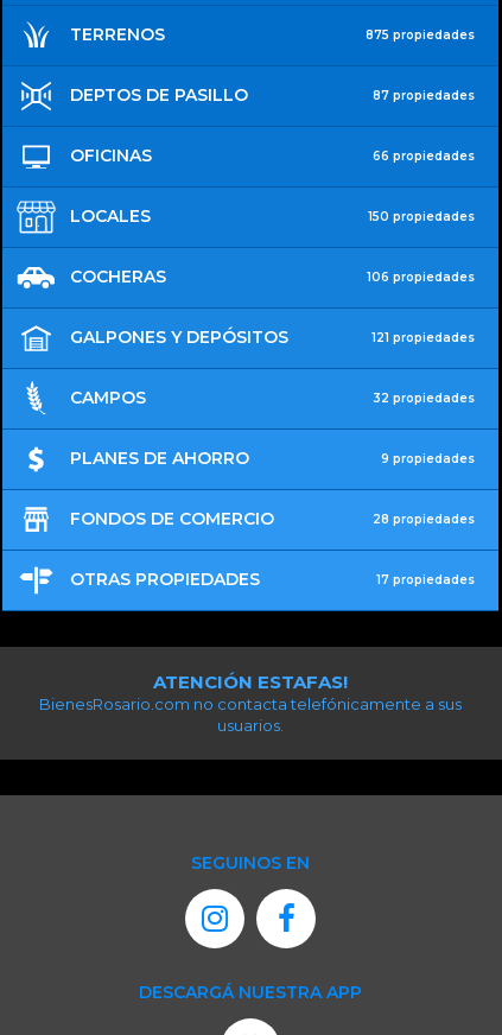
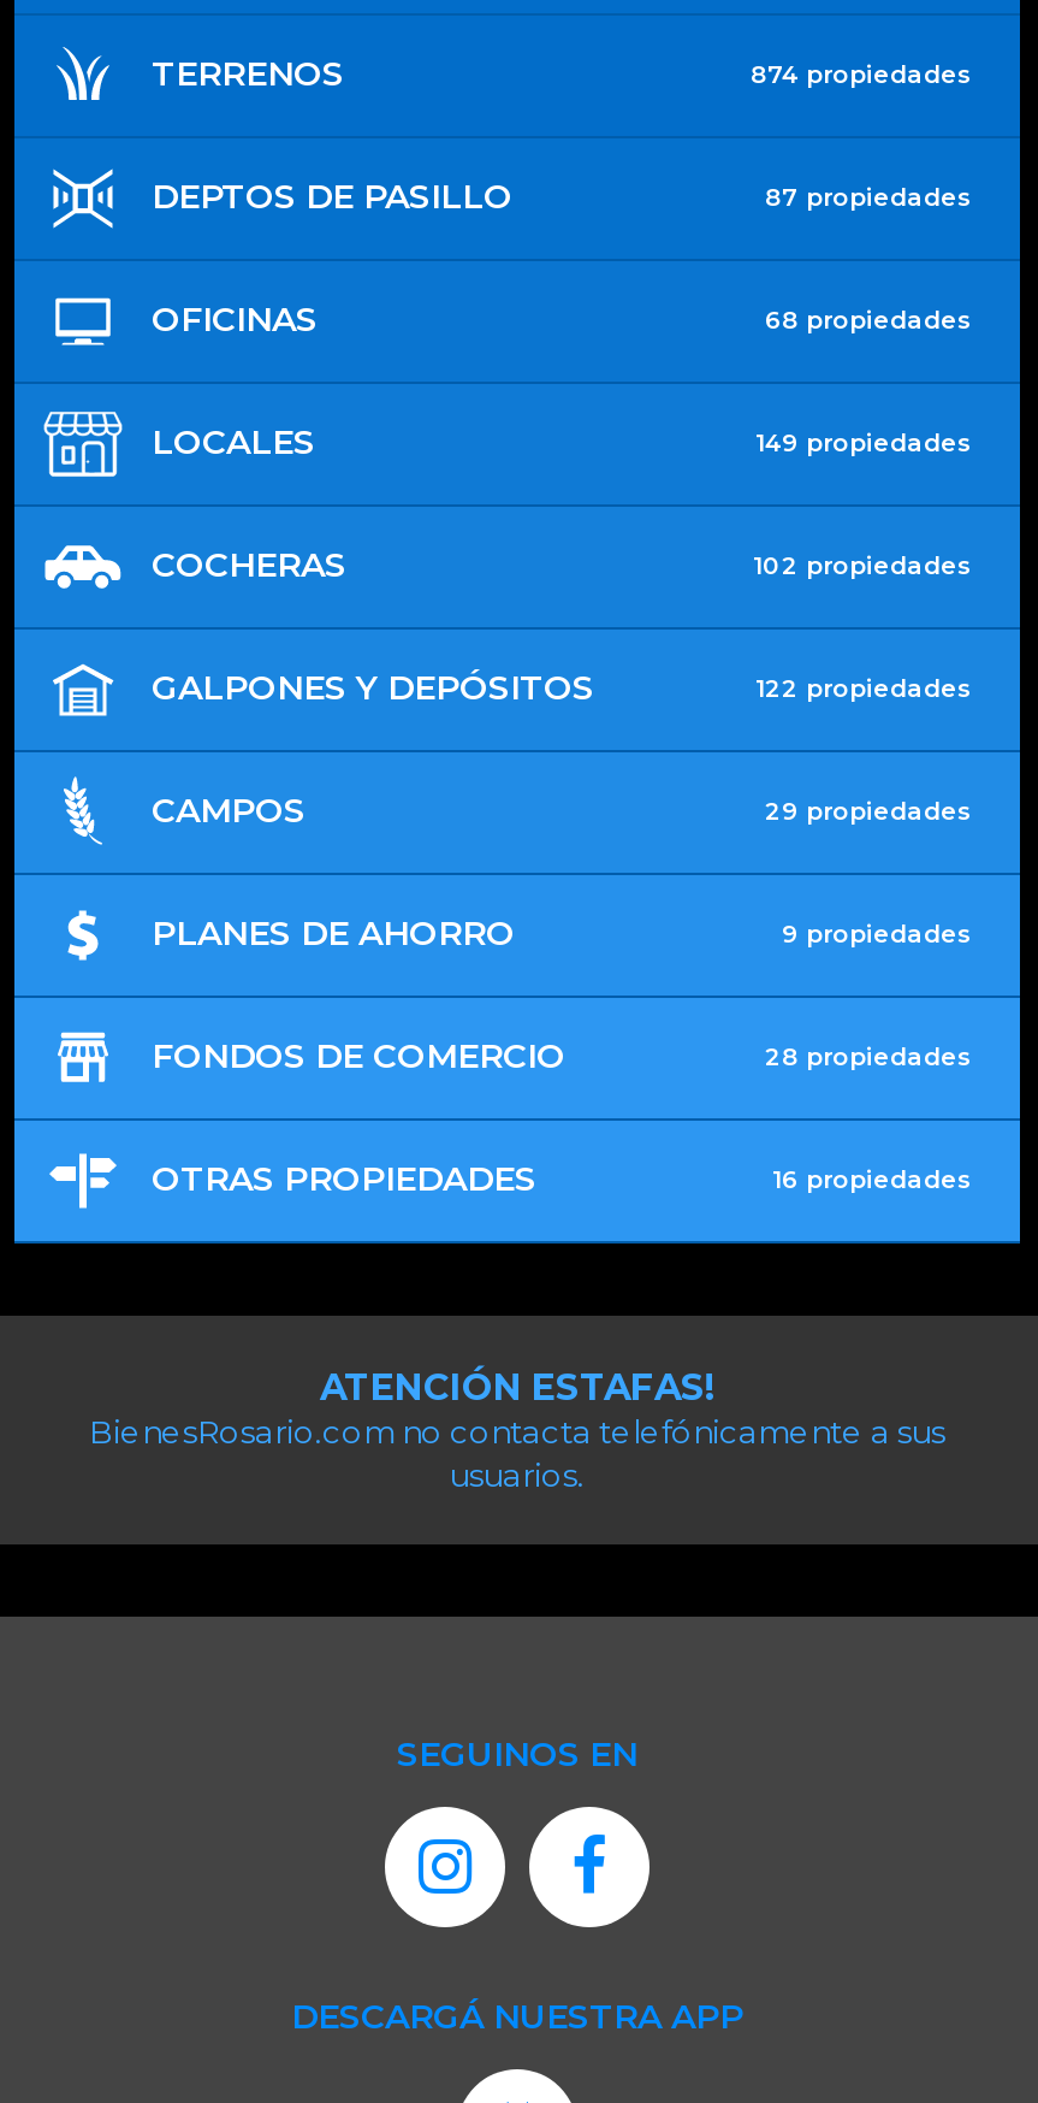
[366,27,475,43] 875 propiedades -> [751,59,972,90] 874 propiedades
[373,148,475,164] 66 propiedades -> [765,305,972,336] 68 propiedades
[368,209,475,224] 150 propiedades -> [755,427,972,459] 149 propiedades
[367,269,475,285] 106 propiedades -> [753,550,972,581] 102 propiedades
[371,330,475,345] 121 propiedades -> [755,673,972,704] 122 propiedades
[373,390,475,406] 32 propiedades -> [765,796,972,827] 29 propiedades
[376,572,475,588] 17 propiedades -> [772,1164,972,1195] 16 propiedades

